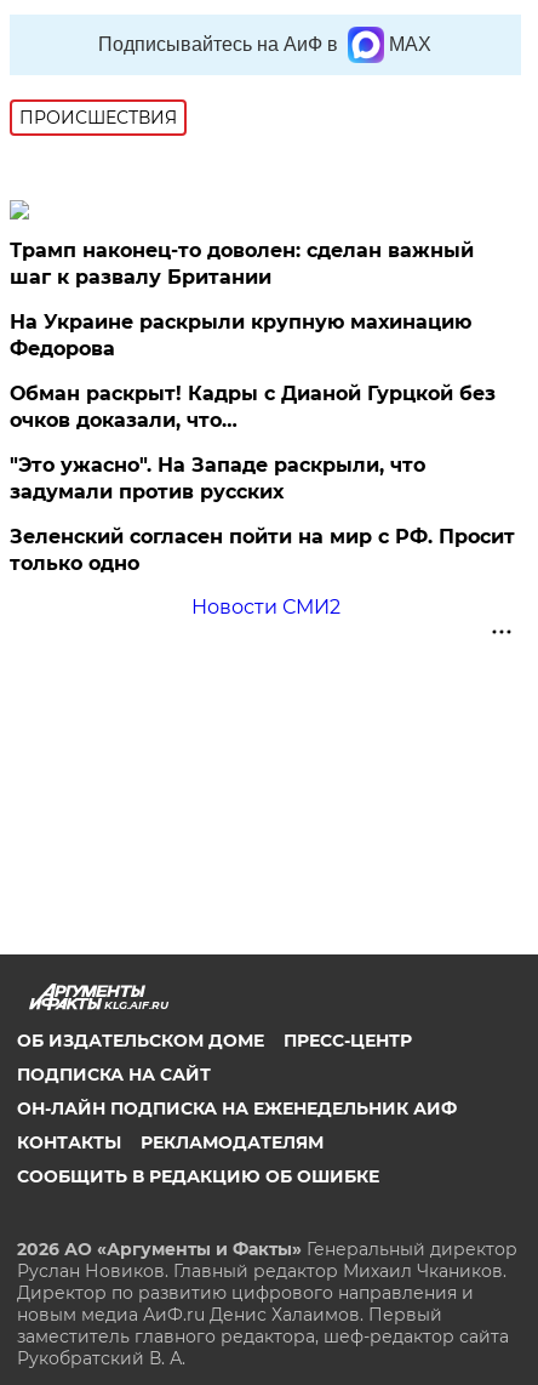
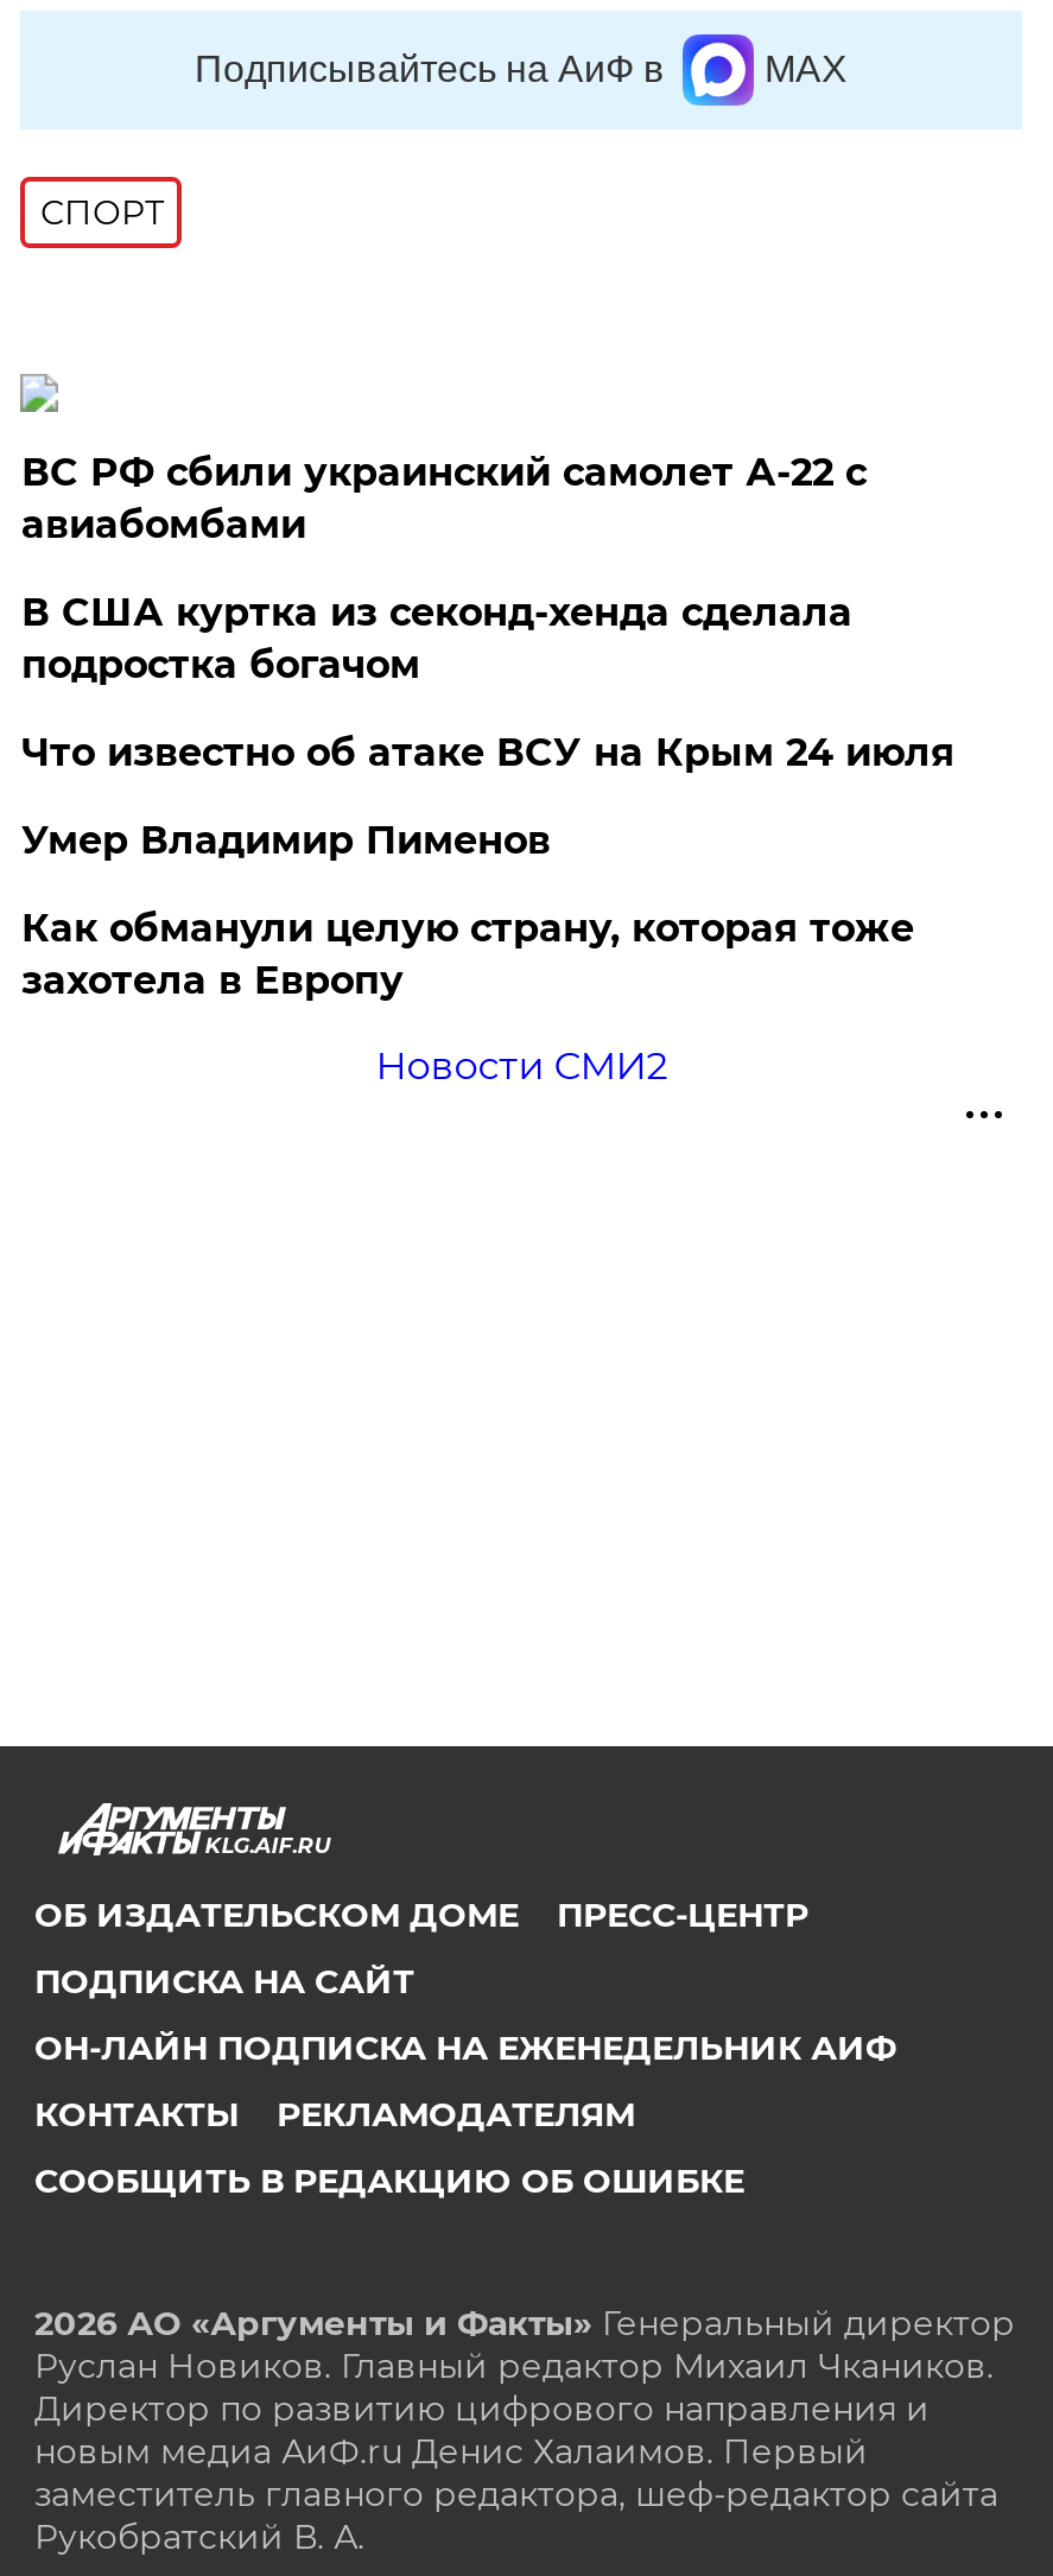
[20,107,177,129] ПРОИСШЕСТВИЯ -> [40,192,164,234] СПОРТ
[10,239,474,289] Трамп наконец-то доволен: сделан важный | шаг к развалу Британии -> [21,450,866,548] ВС РФ сбили украинский самолет А-22 с | авиабомбами
[10,311,472,360] На Украине раскрыли крупную махинацию | Федорова -> [21,590,852,688] В США куртка из секонд-хенда сделала | подростка богачом
[10,382,496,432] Обман раскрыт! Кадры с Дианой Гурцкой без | очков доказали, что… -> [21,731,954,776] Что известно об атаке ВСУ на Крым 24 июля
[10,454,426,504] "Это ужасно". На Западе раскрыли, что | задумали против русских -> [21,818,551,863] Умер Владимир Пименов
[10,525,515,575] Зеленский согласен пойти на мир с РФ. Просит | только одно -> [21,906,914,1004] Как обманули целую страну, которая тоже | захотела в Европу

